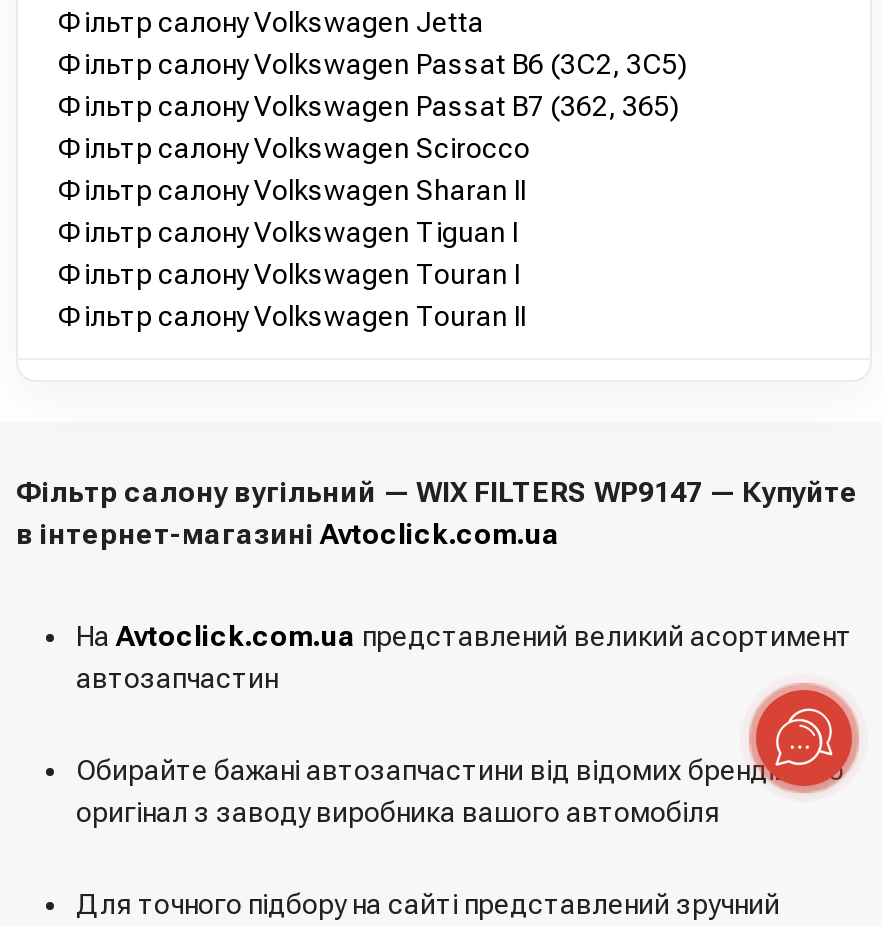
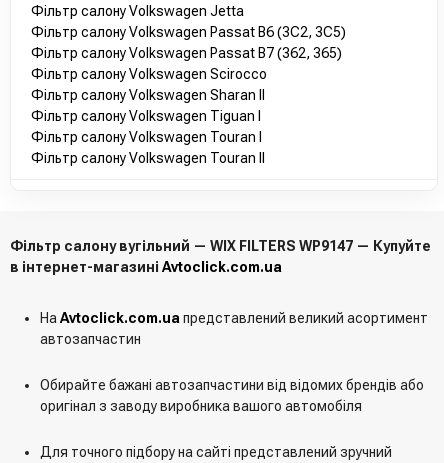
[746,680,862,768] [image] -> none

